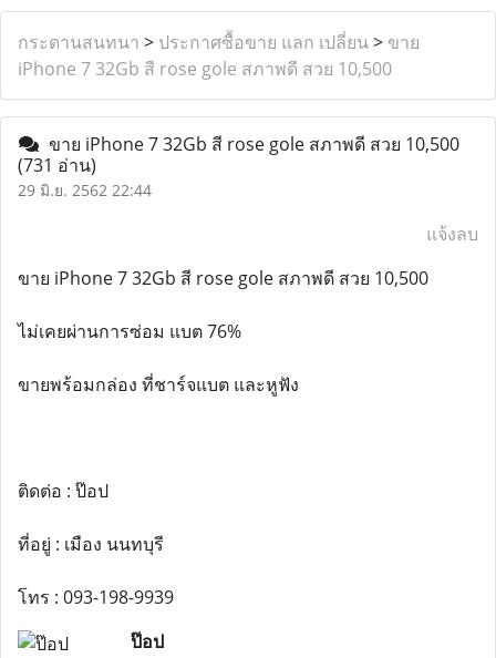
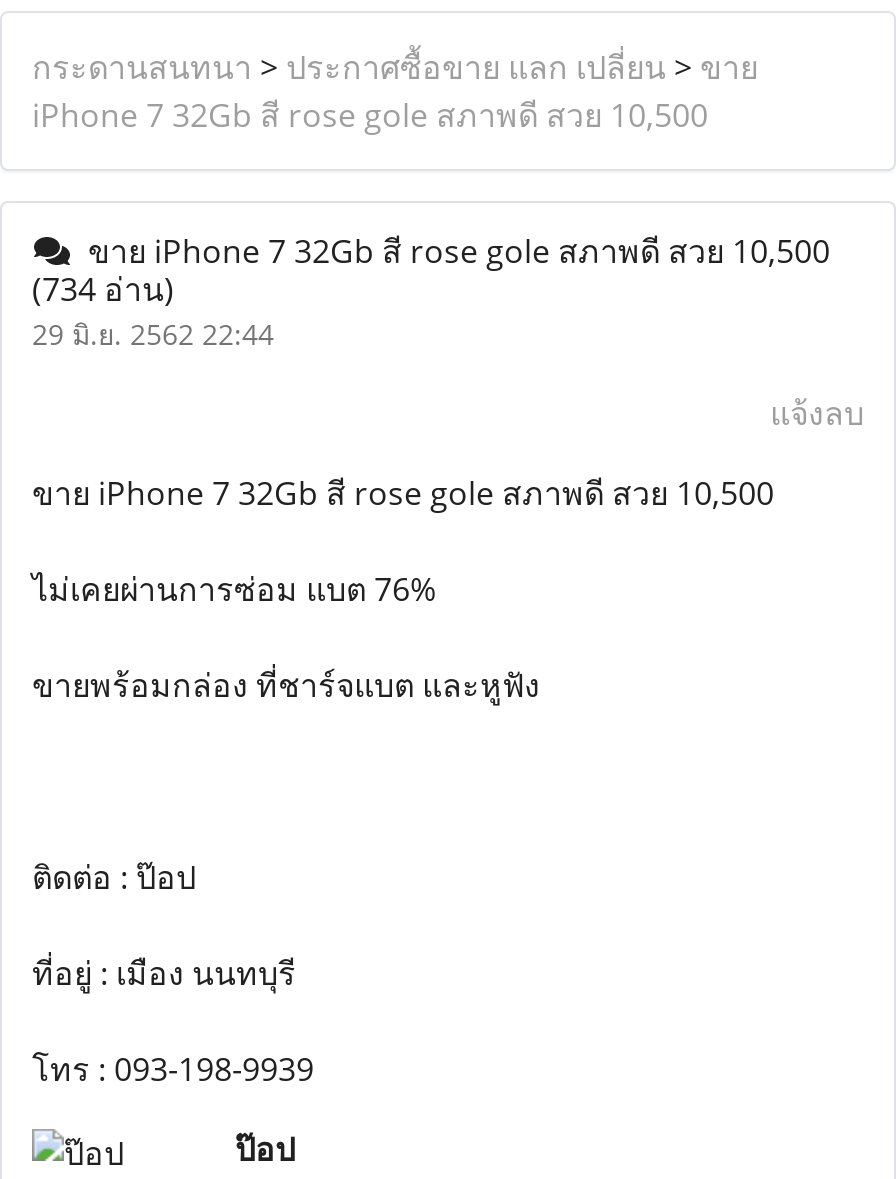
[18,153,96,177] (731 อ่าน) -> [32,267,174,311] (734 อ่าน)

